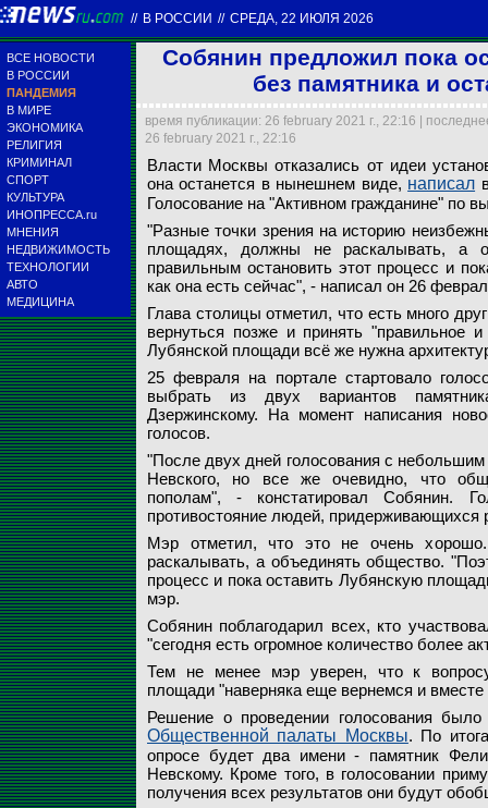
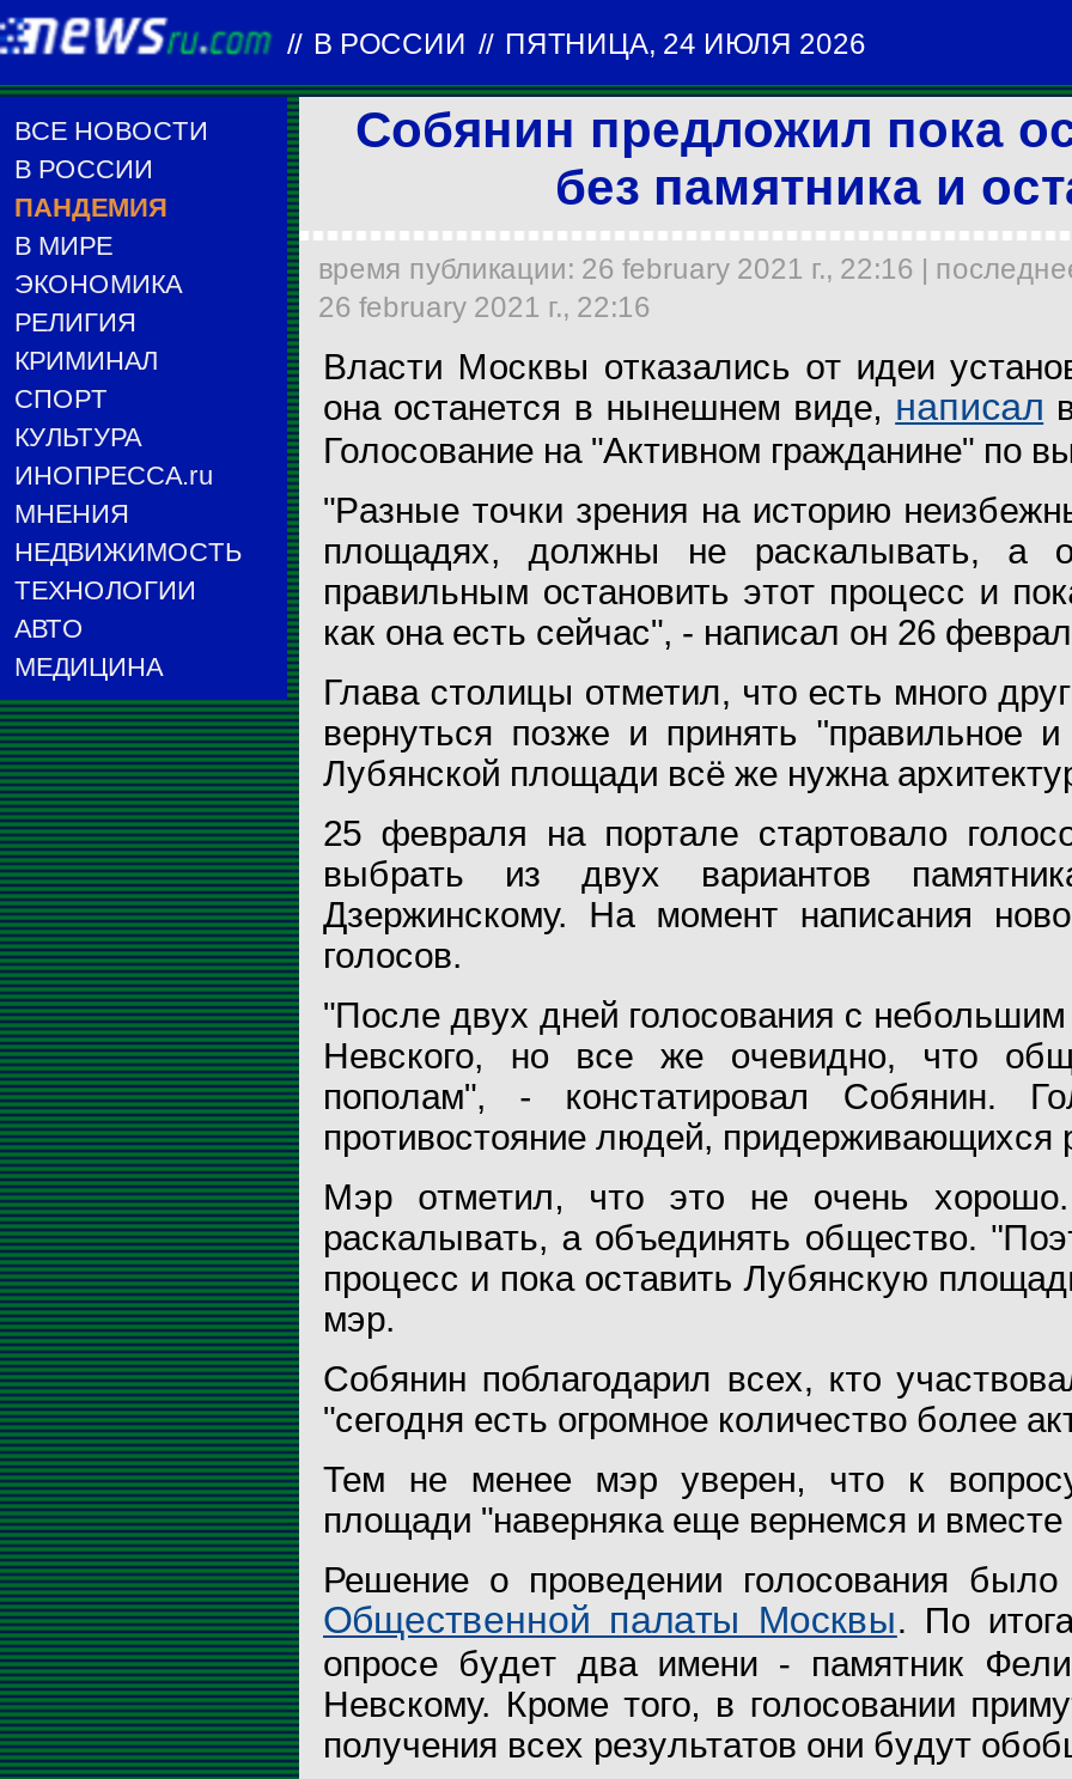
[131,10,374,26] // В РОССИИ // СРЕДА, 22 ИЮЛЯ 2026 -> [287,26,866,60] // В РОССИИ // ПЯТНИЦА, 24 ИЮЛЯ 2026

